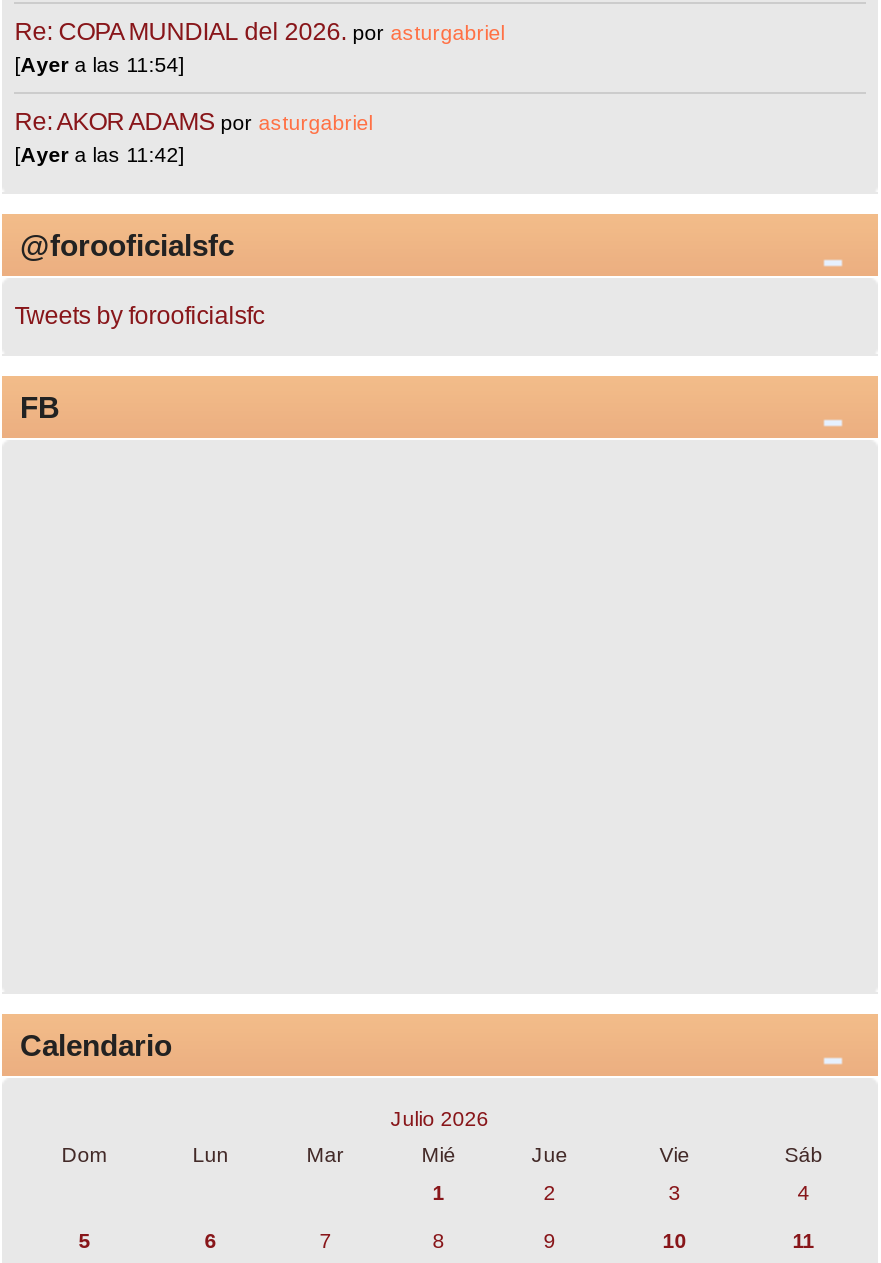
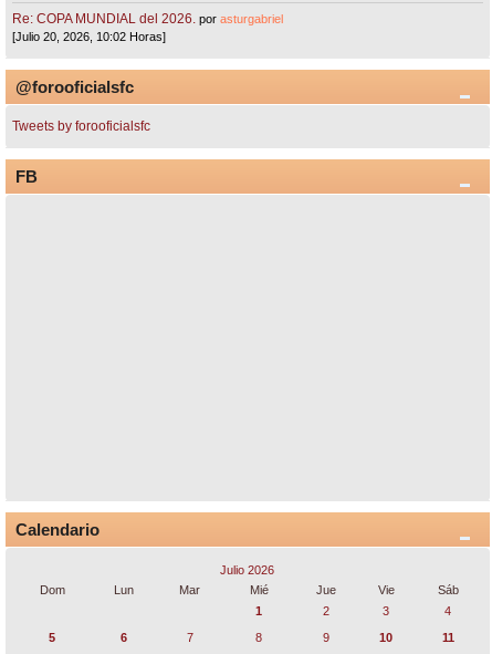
[14,52,372,167] [Ayer a las 11:54] | Re: AKOR ADAMS por asturgabriel | [Ayer a las 11:42] -> [12,30,166,44] [Julio 20, 2026, 10:02 Horas]

